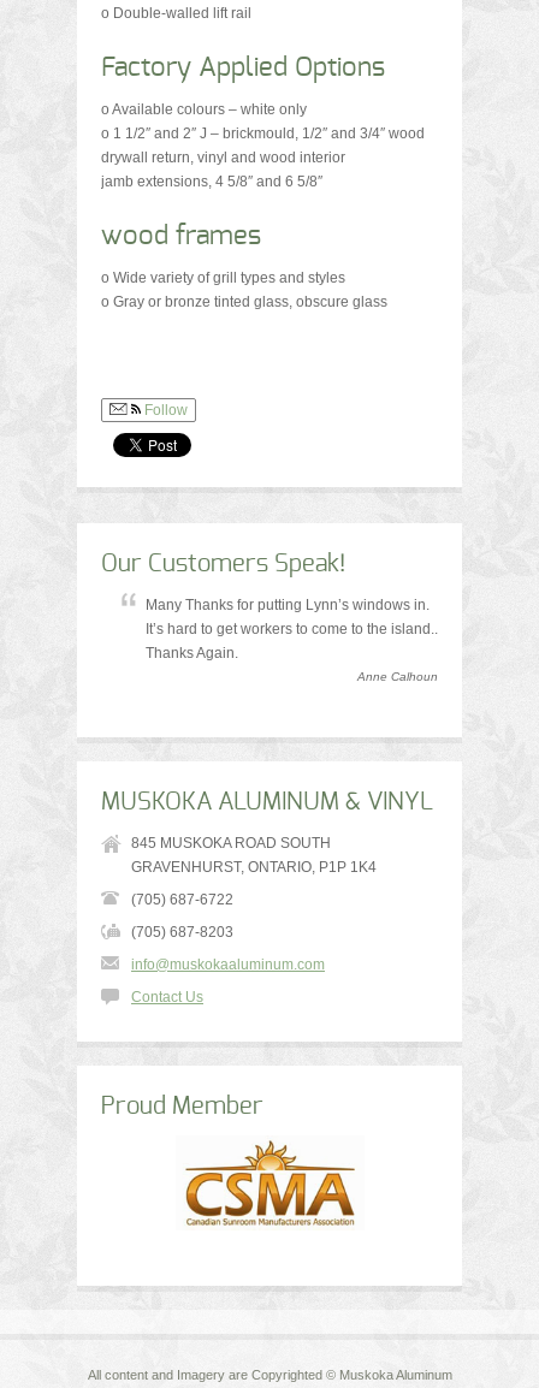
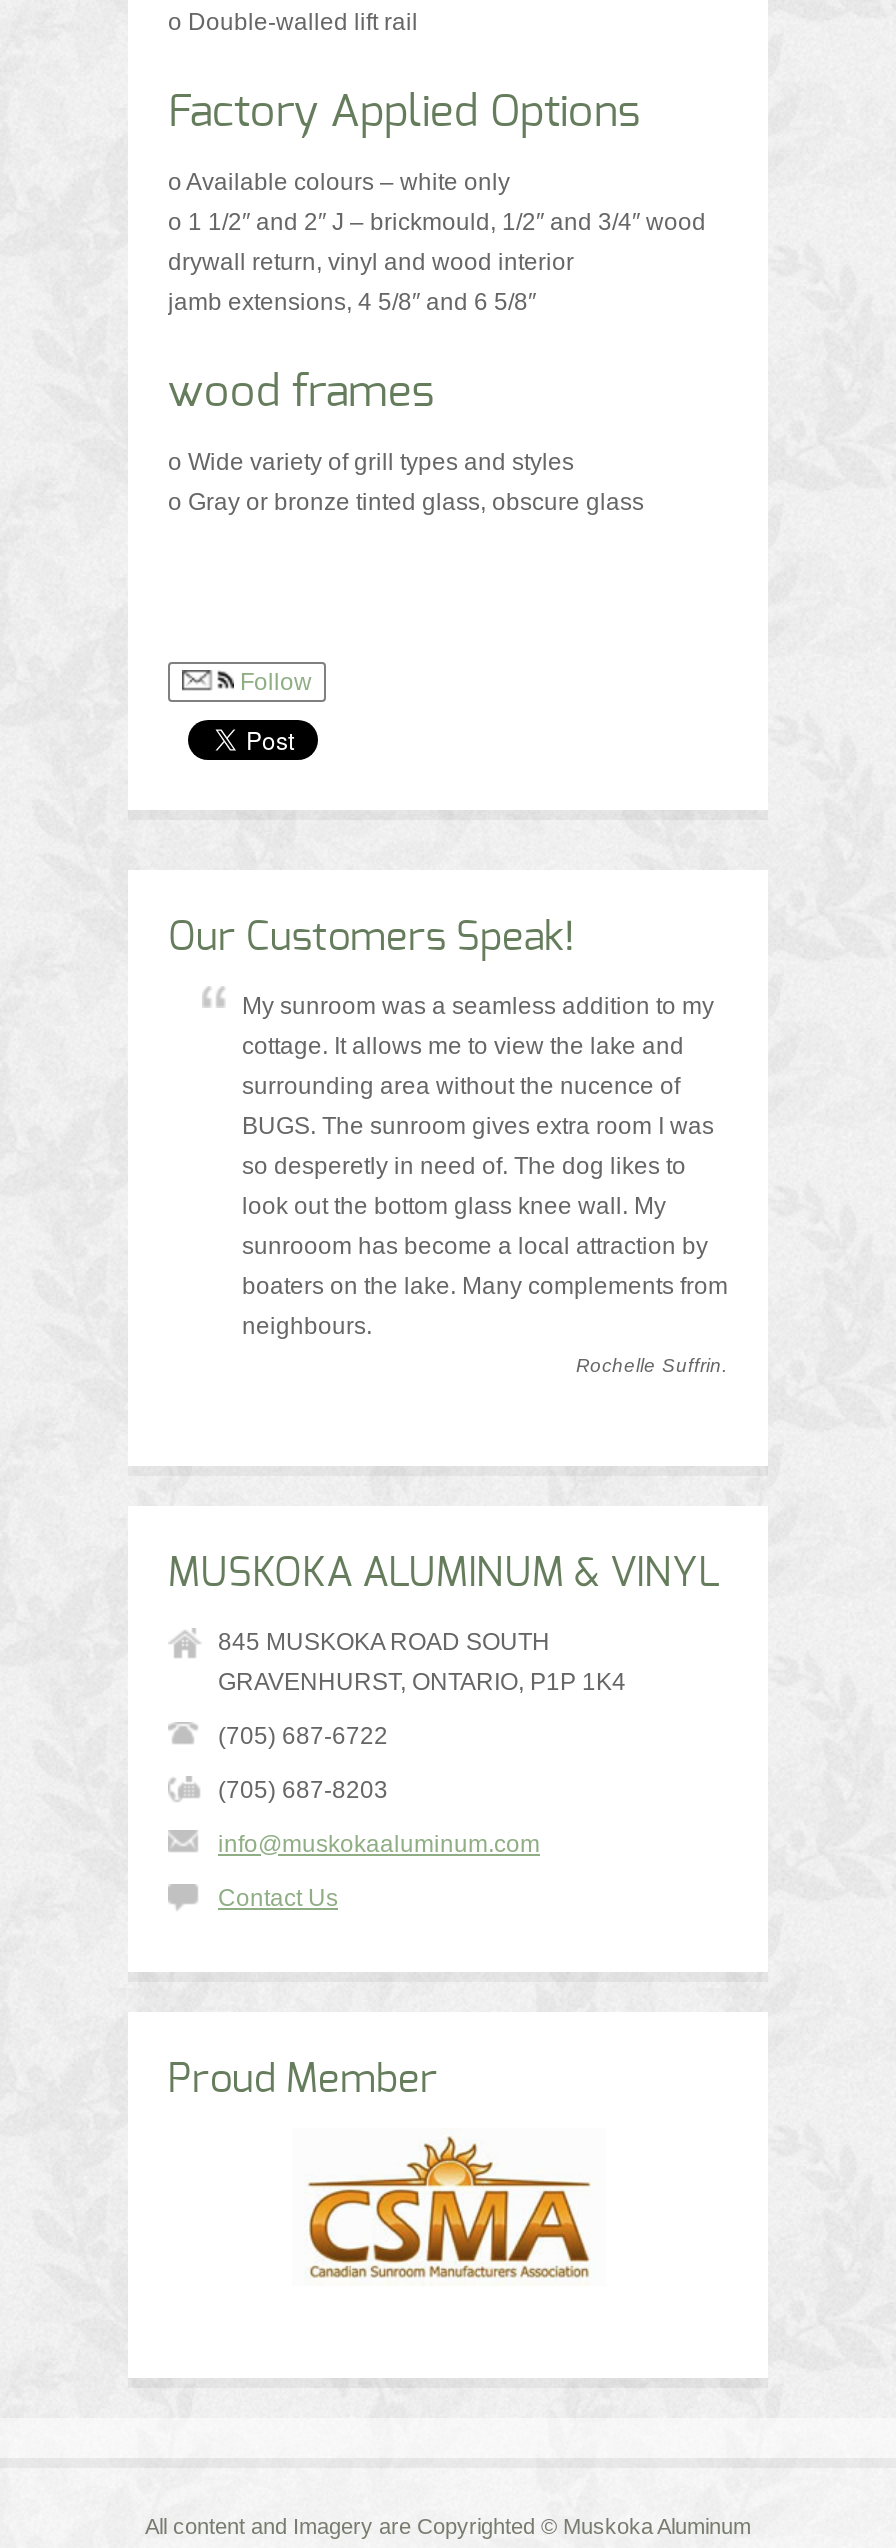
[146,597,438,662] Many Thanks for putting Lynn’s windows in. | It’s hard to get workers to come to the island.. | Thanks Again. -> [242,992,728,1340] My sunroom was a seamless addition to my | cottage. It allows me to view the lake and | surrounding area without the nucence of | BUGS. The sunroom gives extra room I was | so desperetly in need of. The dog likes to | look out the bottom glass knee wall. My | sunrooom has become a local attraction by | boaters on the lake. Many complements from | neighbours.
[357,670,438,683] Anne Calhoun -> [576,1354,728,1376] Rochelle Suffrin.

